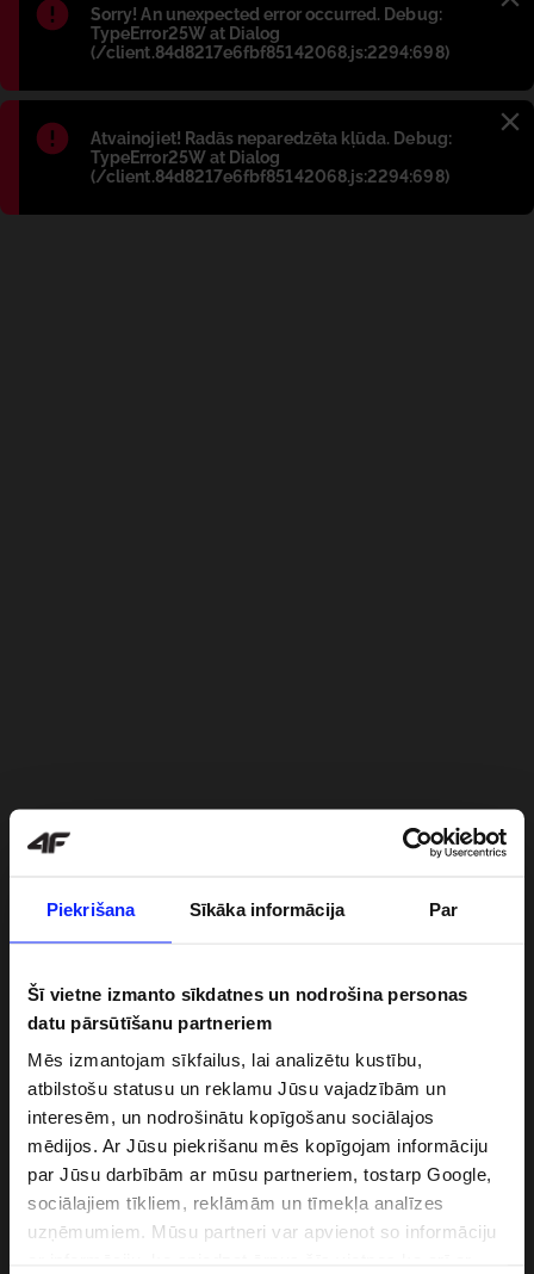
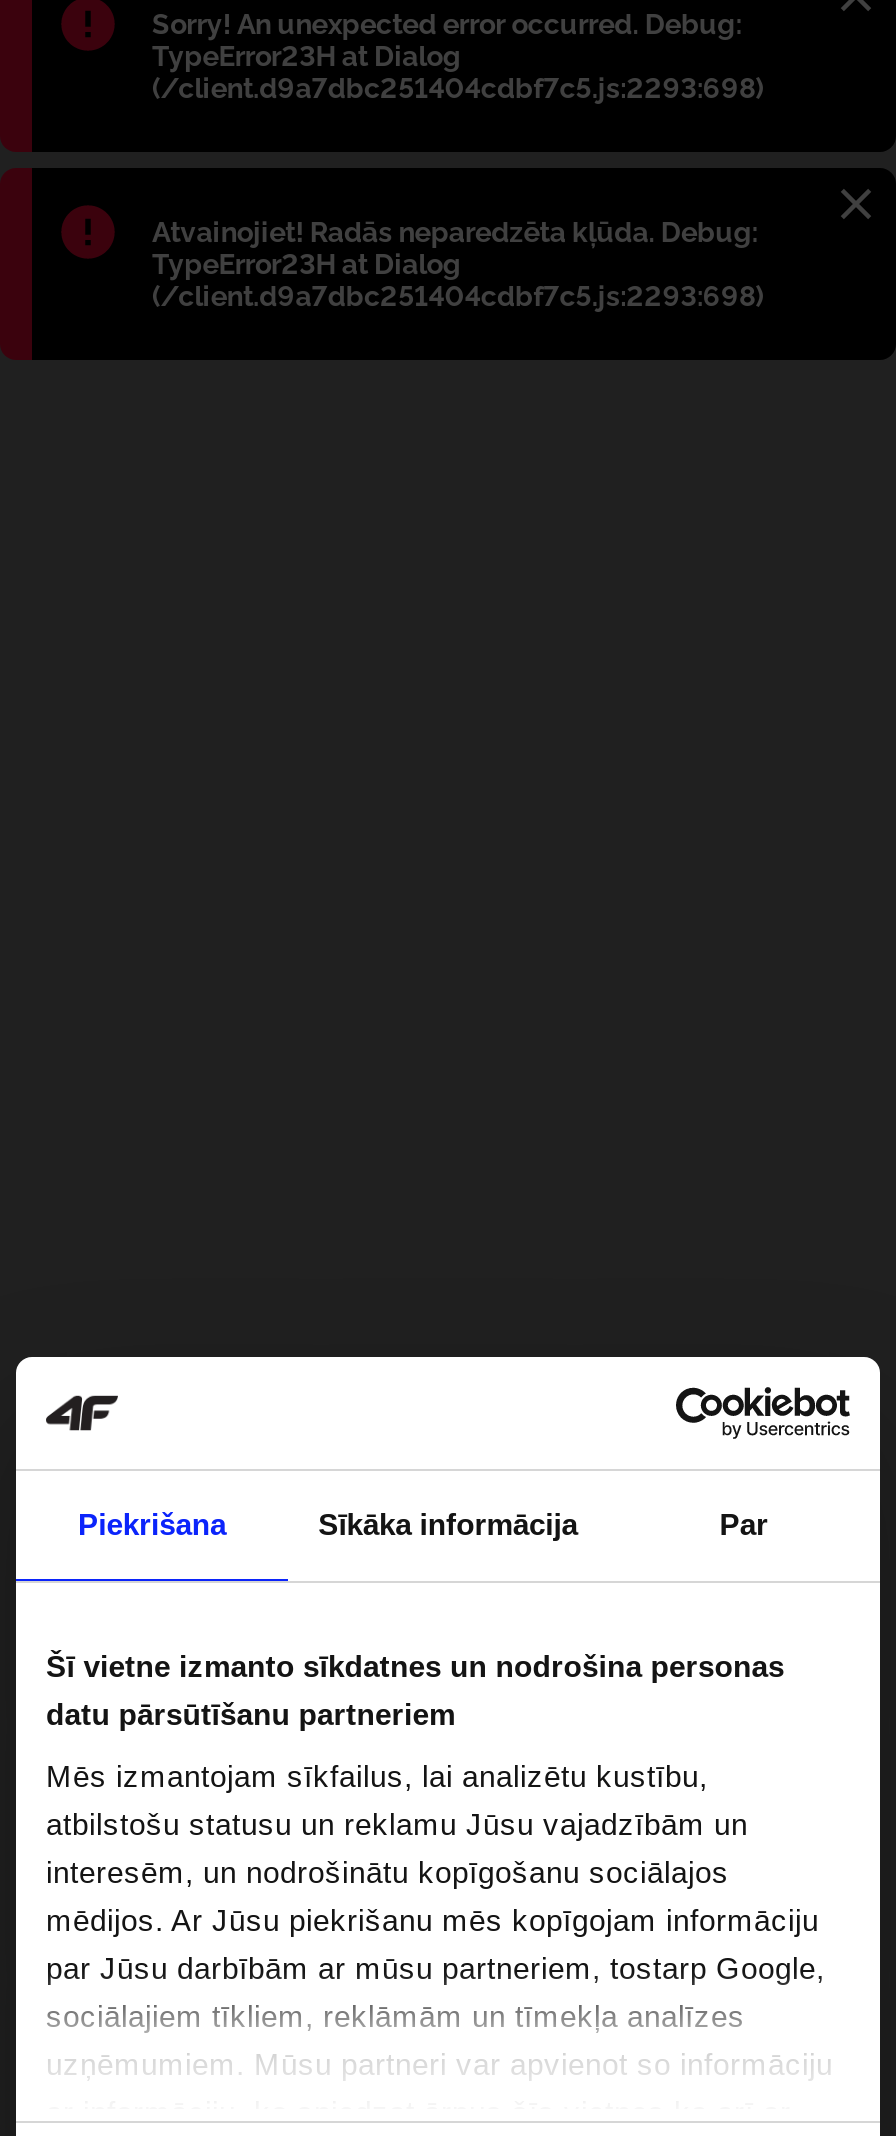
[91,24,449,62] TypeError25W at Dialog | (/client.84d8217e6fbf85142068.js:2294:698) -> [152,40,763,104] TypeError23H at Dialog | (/client.d9a7dbc251404cdbf7c5.js:2293:698)
[91,148,449,186] TypeError25W at Dialog | (/client.84d8217e6fbf85142068.js:2294:698) -> [152,248,763,312] TypeError23H at Dialog | (/client.d9a7dbc251404cdbf7c5.js:2293:698)

